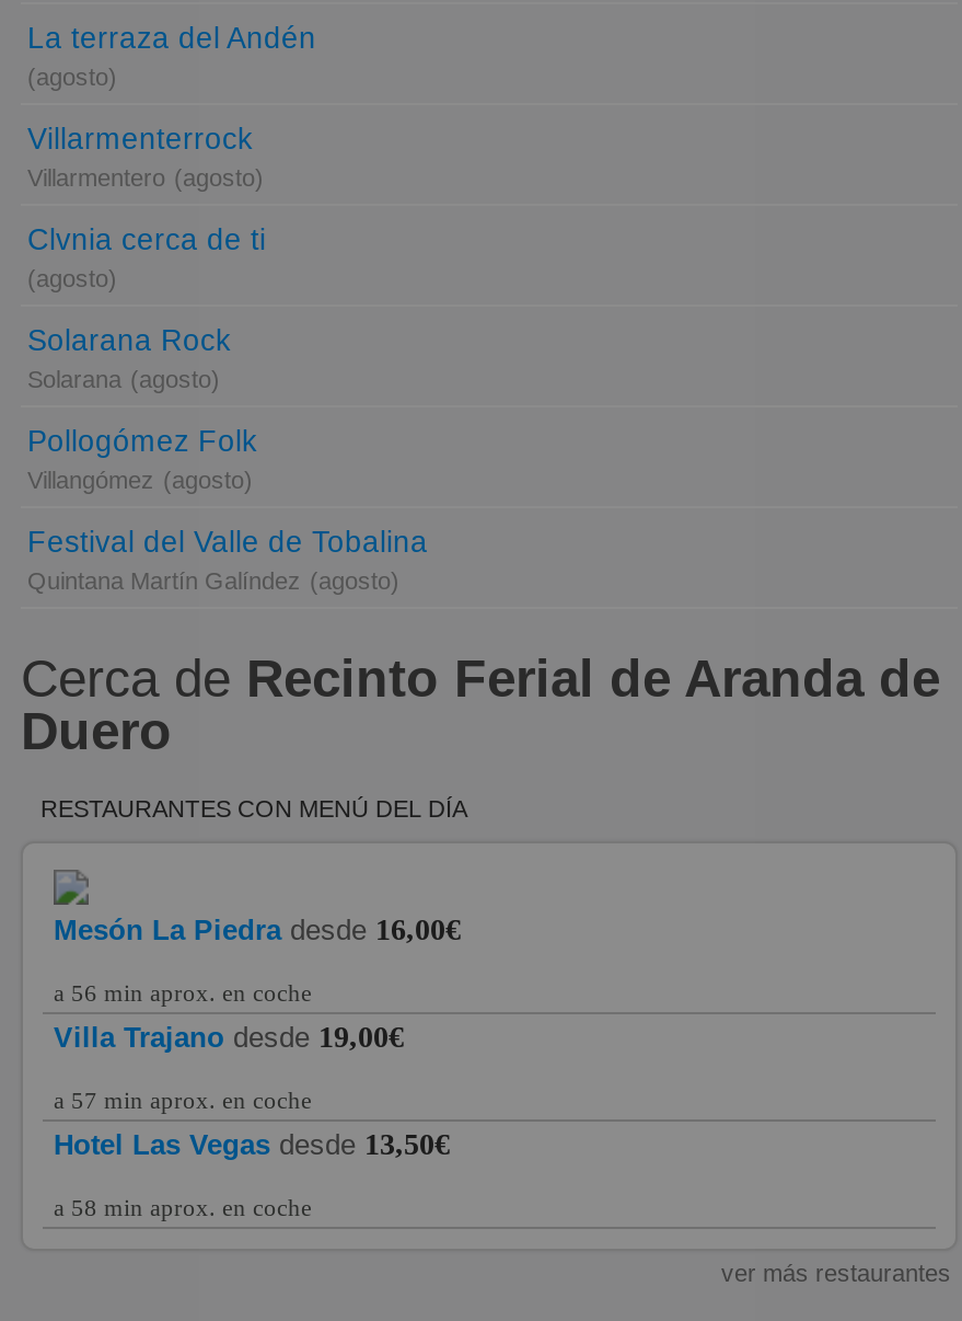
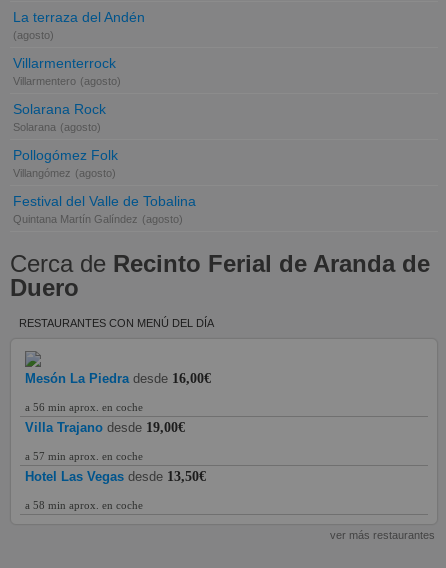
[27,223,266,291] Clvnia cerca de ti | (agosto) -> none

